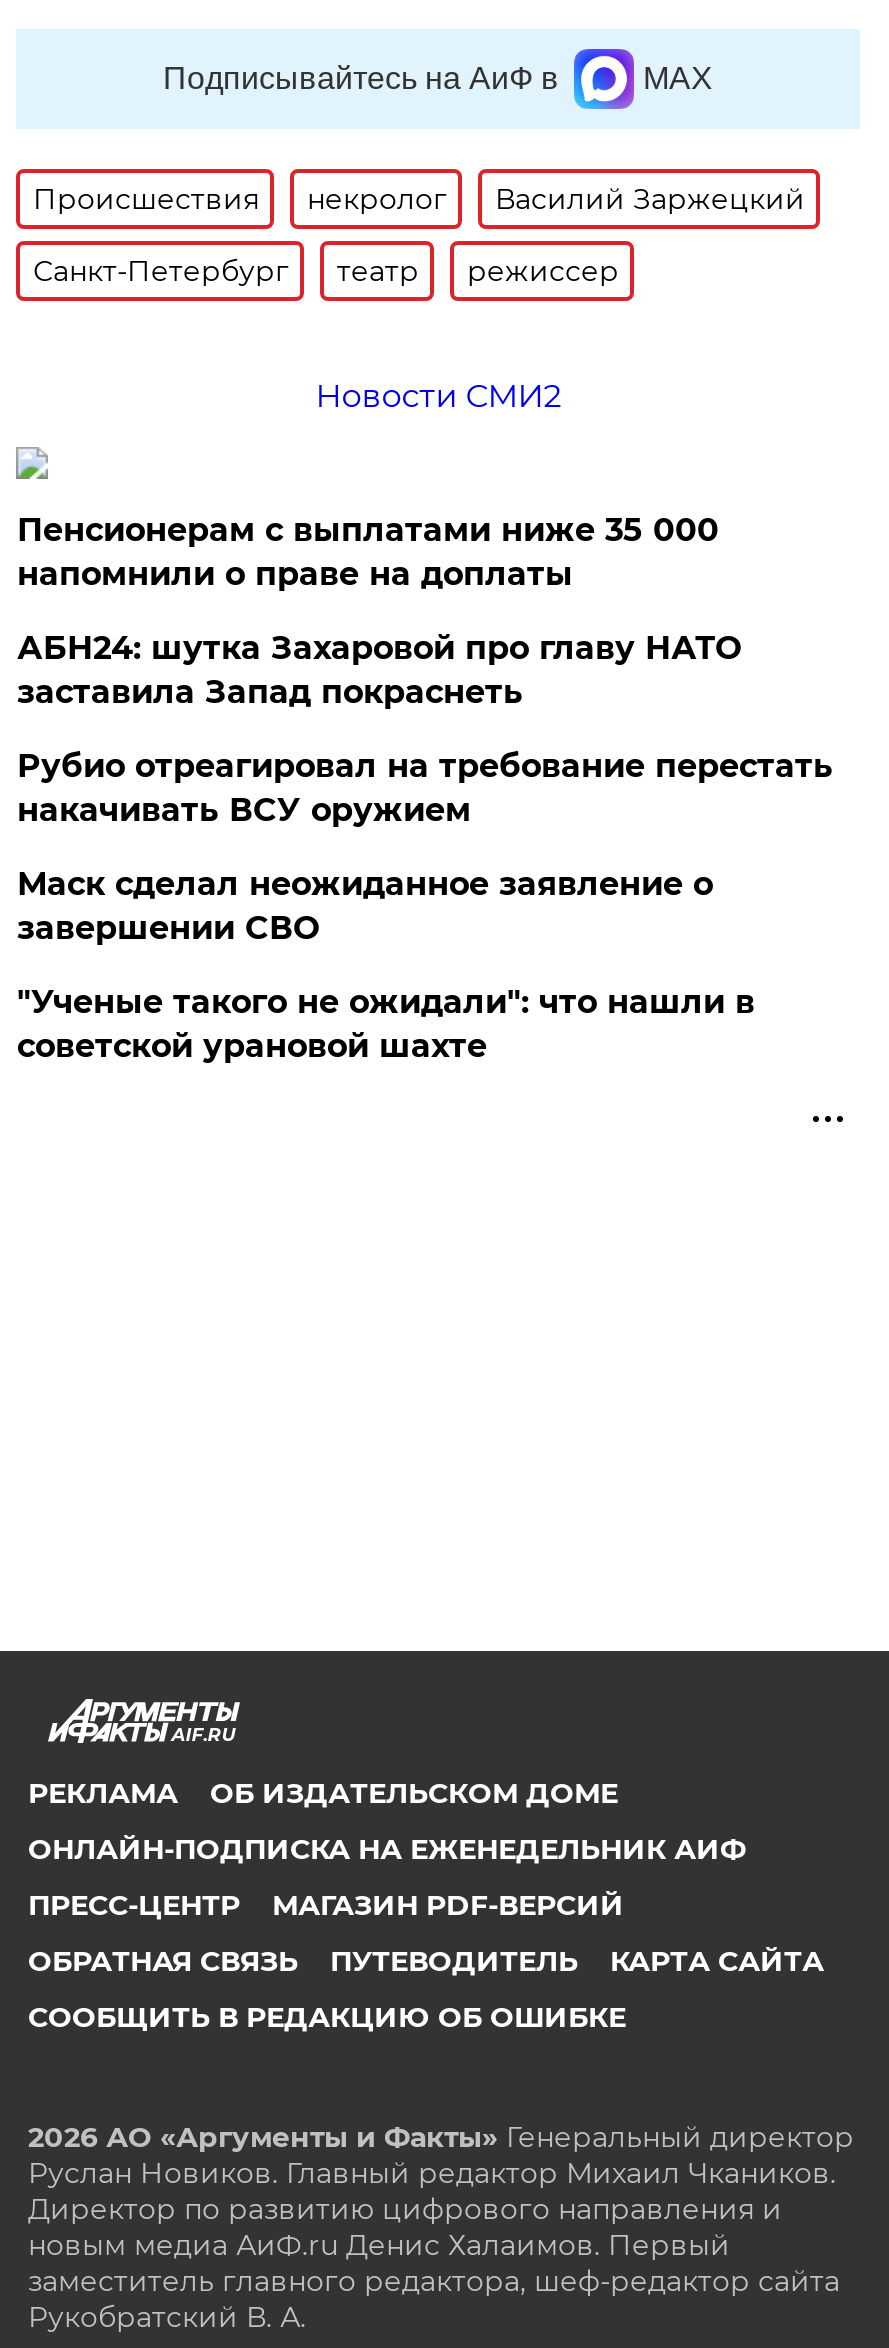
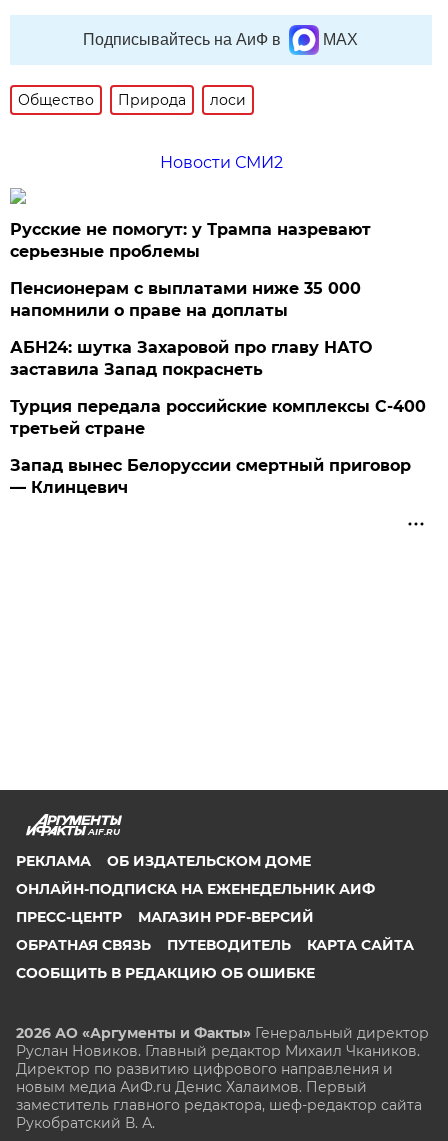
[33,181,805,289] Происшествия | некролог | Василий Заржецкий | Санкт-Петербург | театр | режиссер -> [18,91,246,109] Общество | Природа | лоси
none -> [10,220,371,261] Русские не помогут: у Трампа назревают | серьезные проблемы
moved [17,511,741,711] -> [10,279,372,379]: Пенсионерам с выплатами ниже 35 000 | напомнили о праве на доплаты | АБН24: шутка Захаровой про главу НАТО | заставила Запад покраснеть
[17,747,833,1065] Рубио отреагировал на требование перестать | накачивать ВСУ оружием | Маск сделал неожиданное заявление о | завершении СВО | "Ученые такого не ожидали": что нашли в | советской урановой шахте -> [10,397,426,497] Турция передала российские комплексы С-400 | третьей стране | Запад вынес Белоруссии смертный приговор | — Клинцевич

